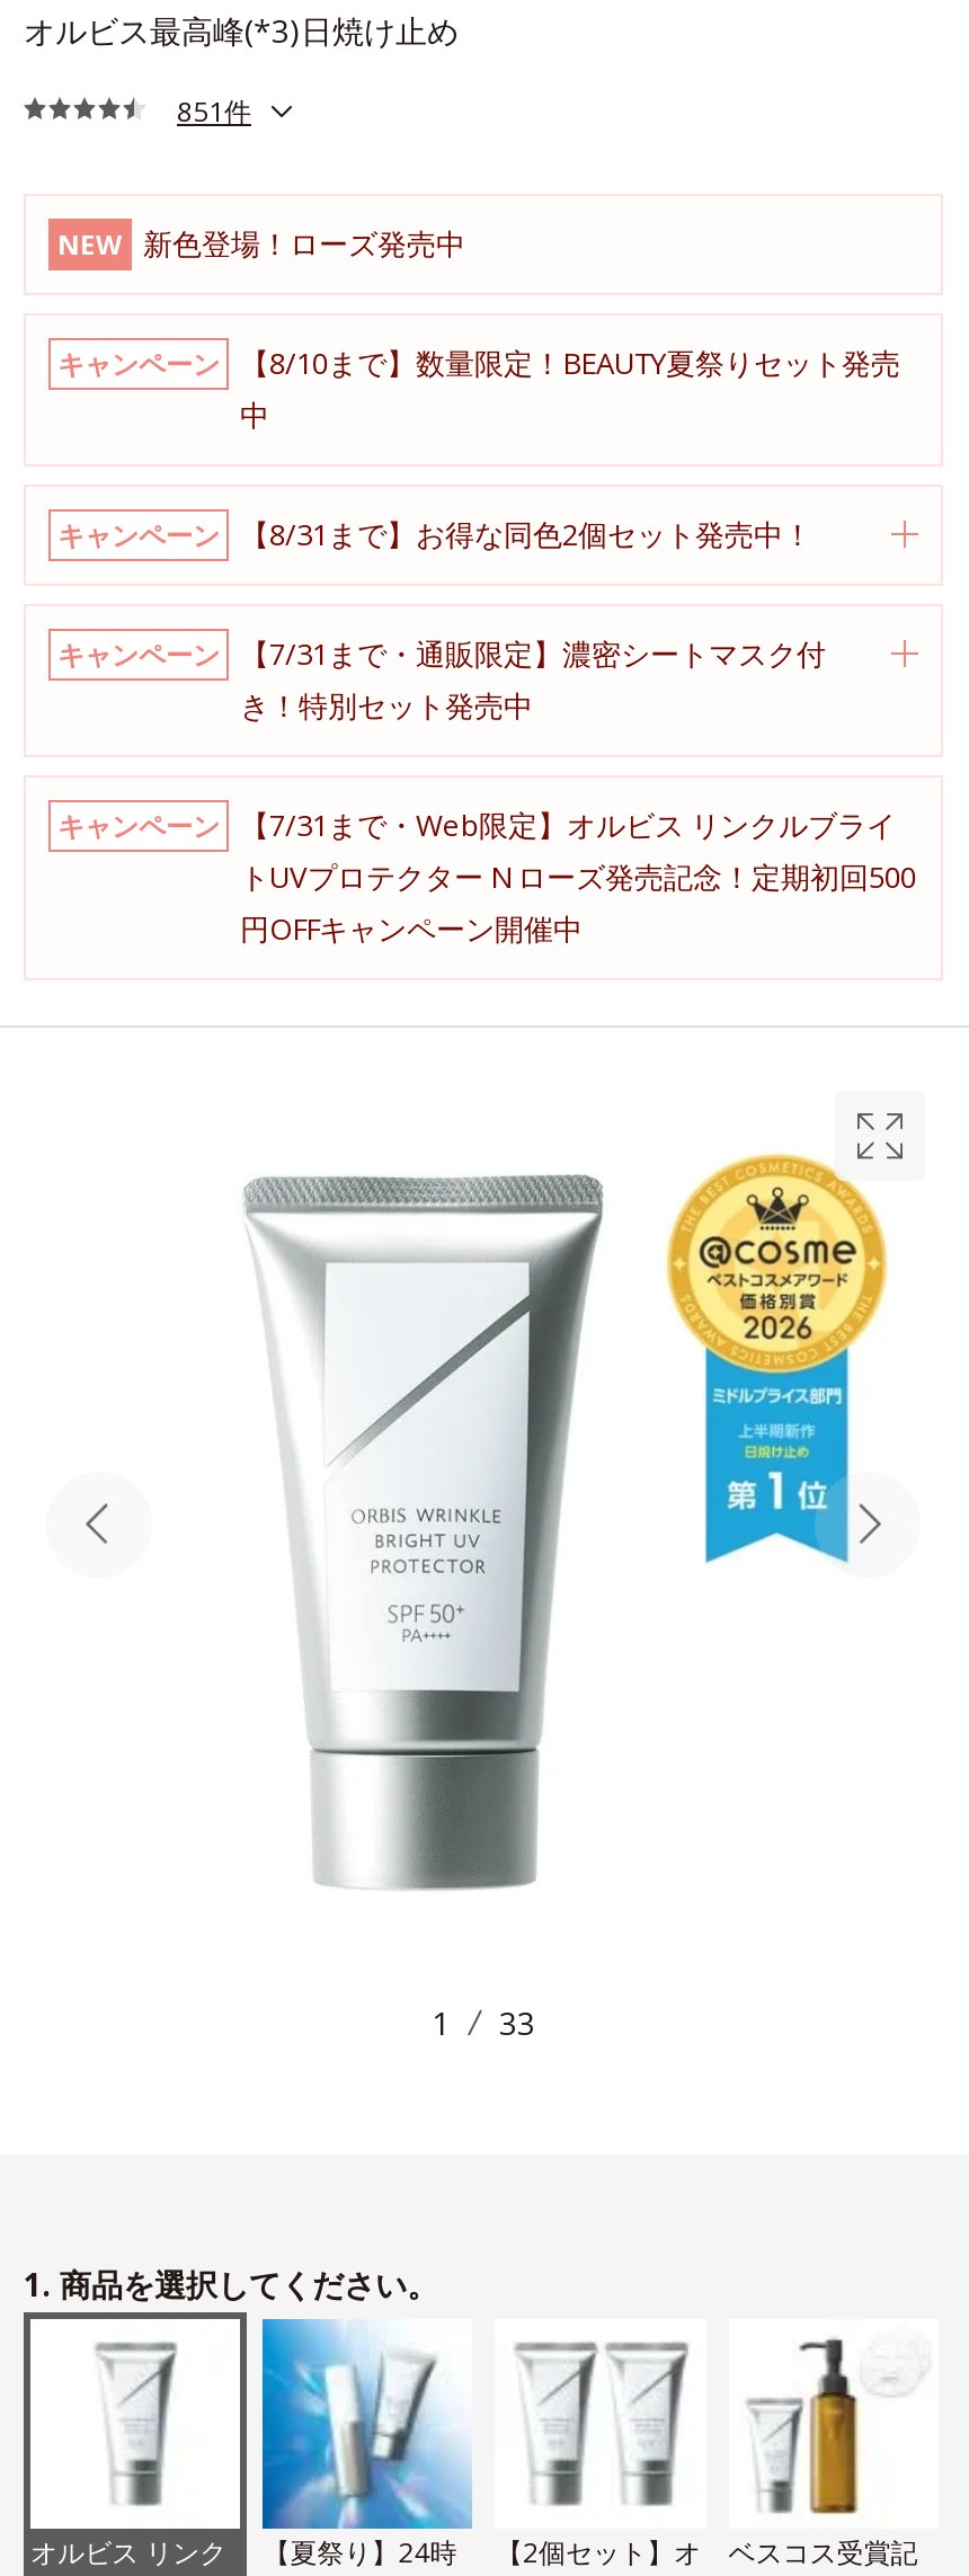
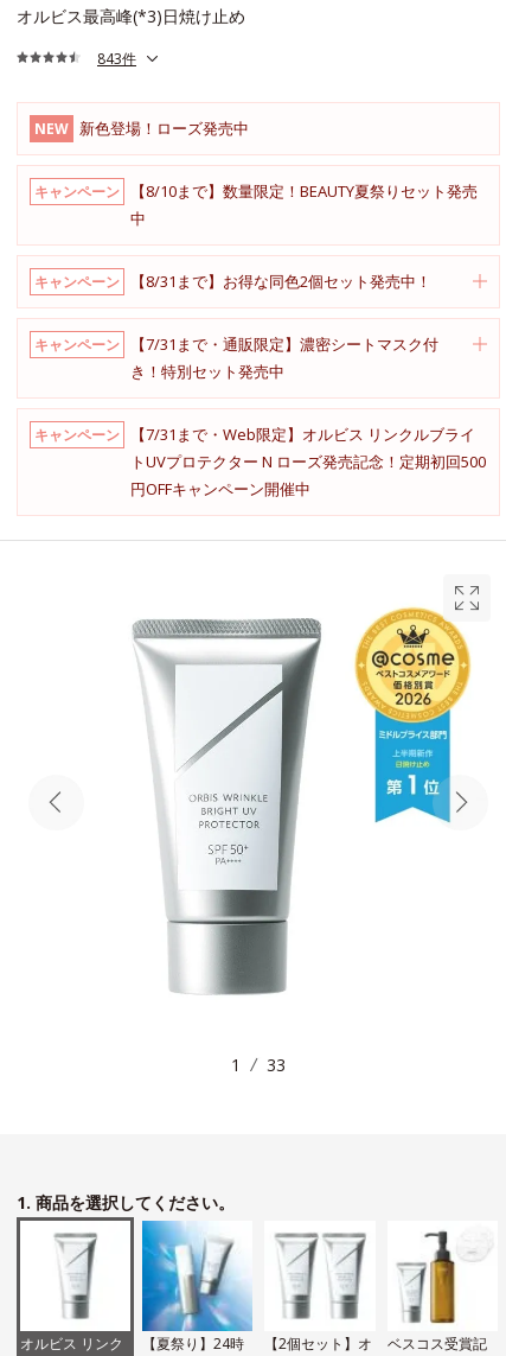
[177,92,251,131] 851件 -> [97,49,136,69] 843件

